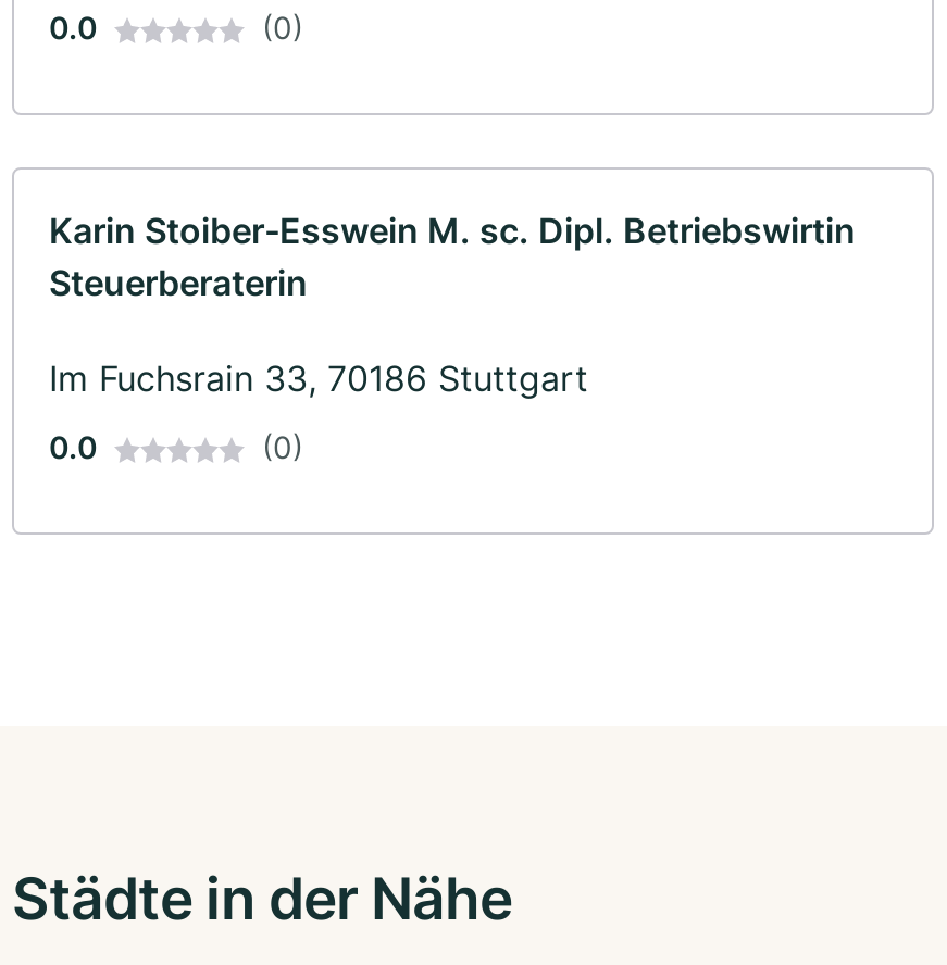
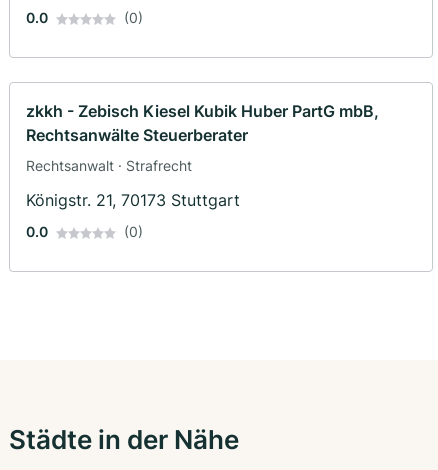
[49,209,856,400] Karin Stoiber-Esswein M. sc. Dipl. Betriebswirtin | Steuerberaterin | Im Fuchsrain 33, 70186 Stuttgart -> [26,101,379,210] zkkh - Zebisch Kiesel Kubik Huber PartG mbB, | Rechtsanwälte Steuerberater | Rechtsanwalt · Strafrecht | Königstr. 21, 70173 Stuttgart

